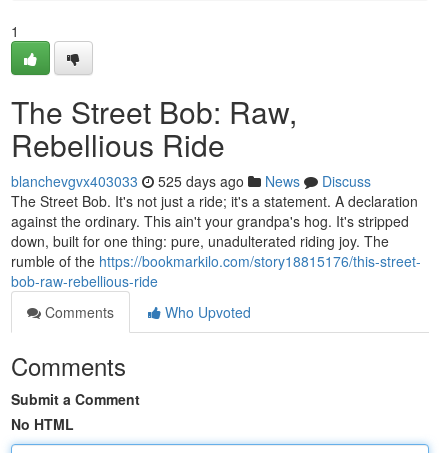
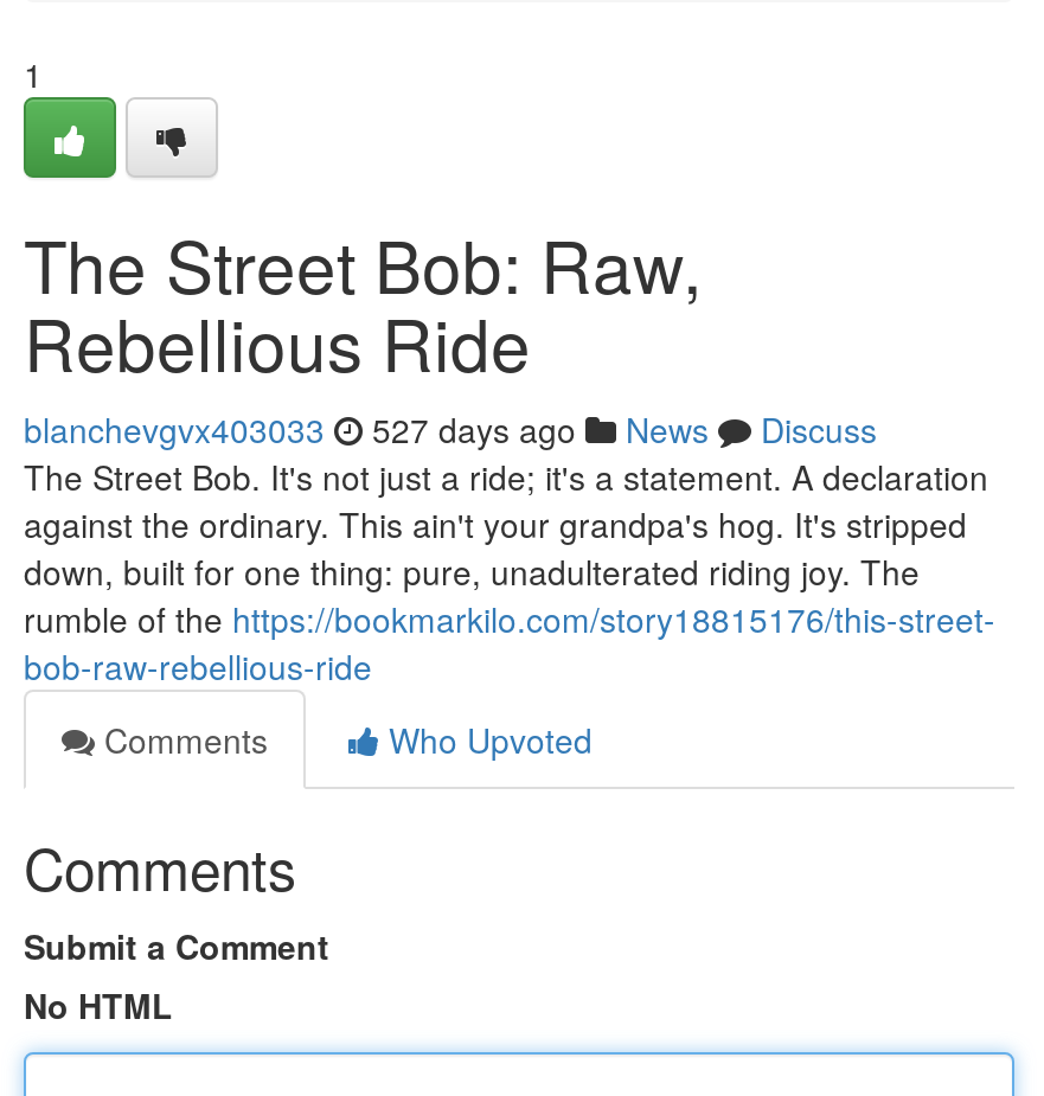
[11,171,371,191] blanchevgvx403033 525 days ago News Discuss -> [24,405,877,453] blanchevgvx403033 527 days ago News Discuss

